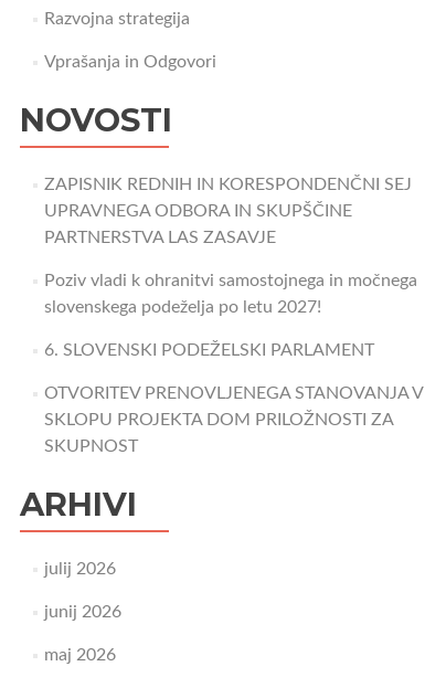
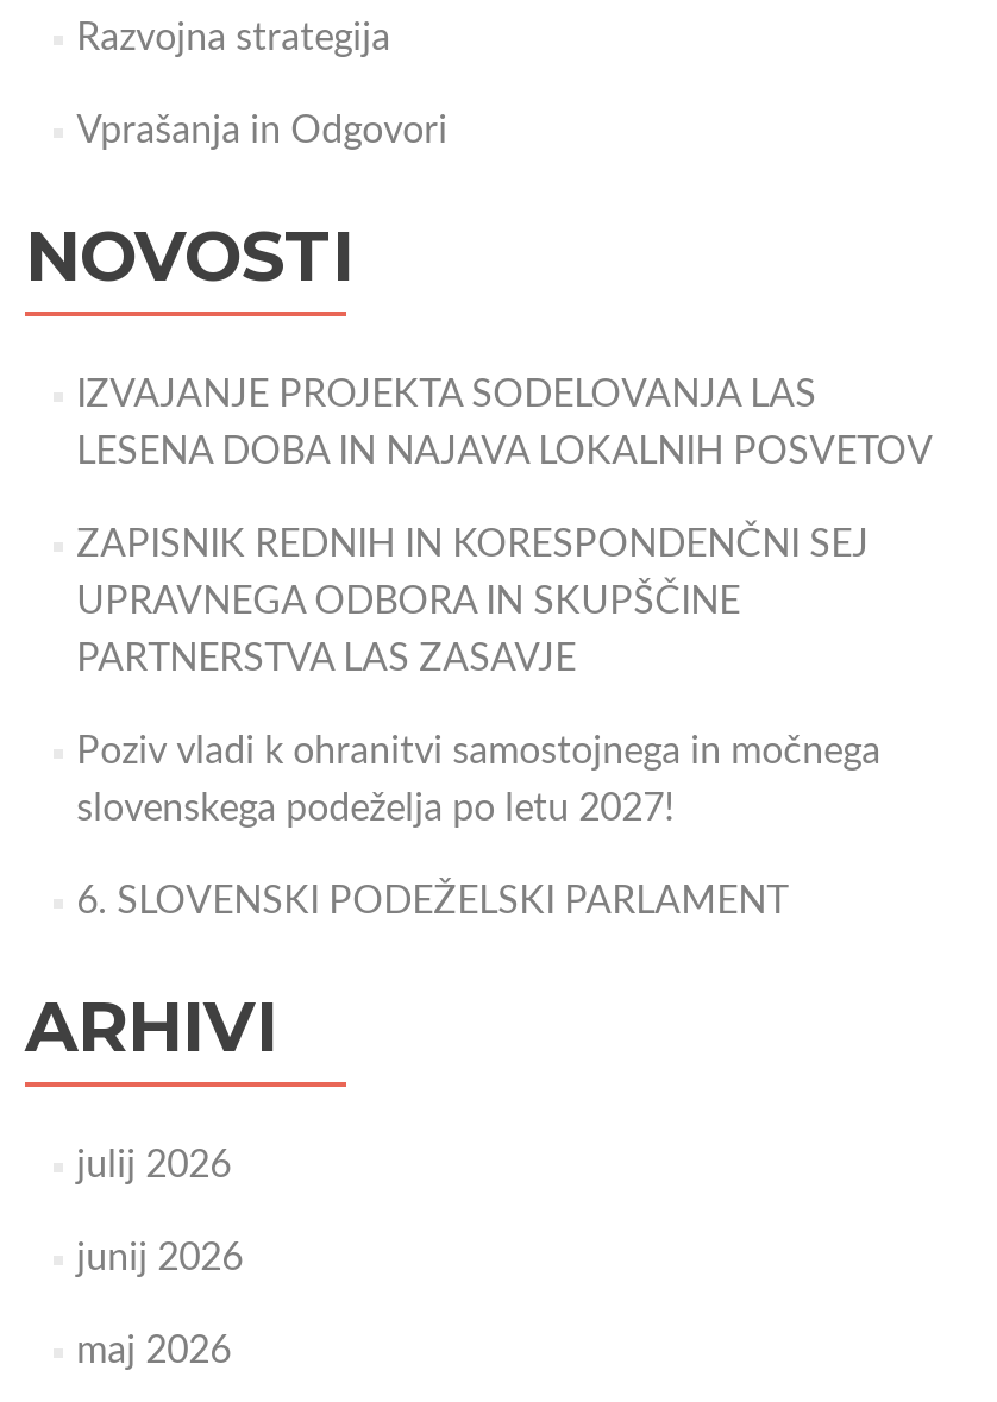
none -> [76,376,933,471] IZVAJANJE PROJEKTA SODELOVANJA LAS | LESENA DOBA IN NAJAVA LOKALNIH POSVETOV
moved [44,176,417,359] -> [76,526,881,921]: ZAPISNIK REDNIH IN KORESPONDENČNI SEJ | UPRAVNEGA ODBORA IN SKUPŠČINE | PARTNERSTVA LAS ZASAVJE | Poziv vladi k ohranitvi samostojnega in močnega | slovenskega podeželja po letu 2027! | 6. SLOVENSKI PODEŽELSKI PARLAMENT
[44,385,422,455] OTVORITEV PRENOVLJENEGA STANOVANJA V | SKLOPU PROJEKTA DOM PRILOŽNOSTI ZA | SKUPNOST -> none

